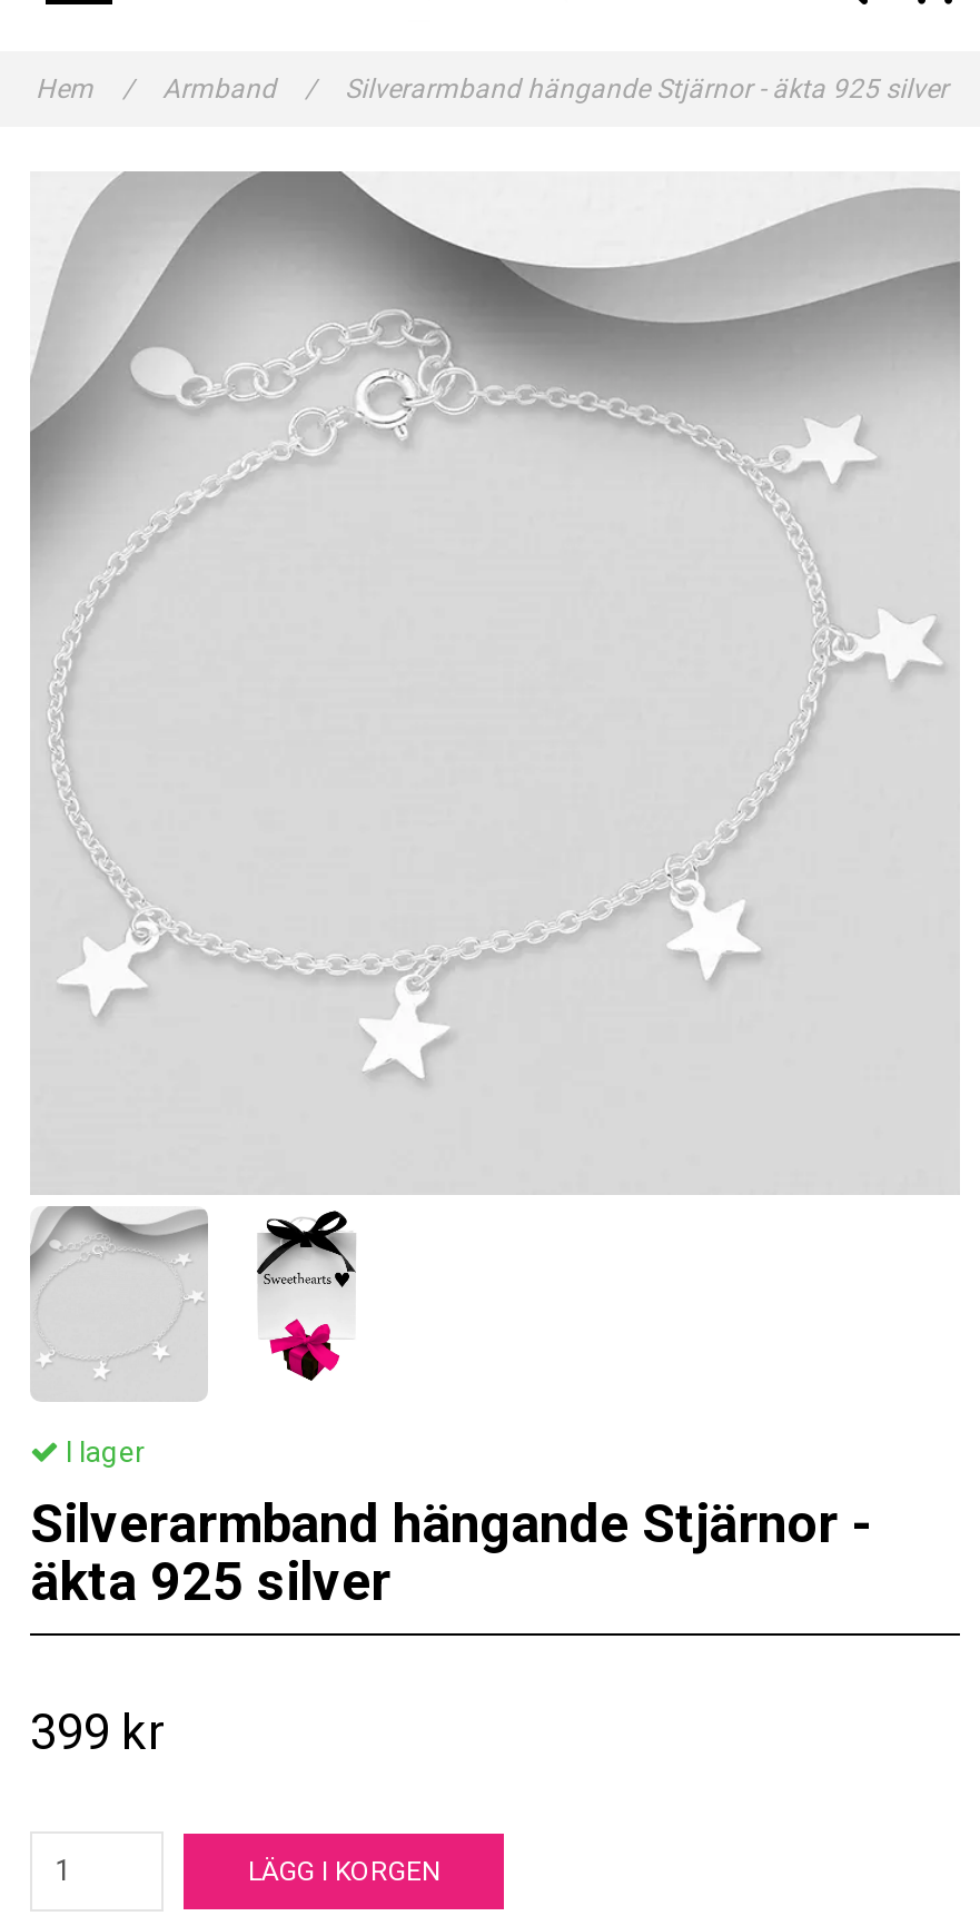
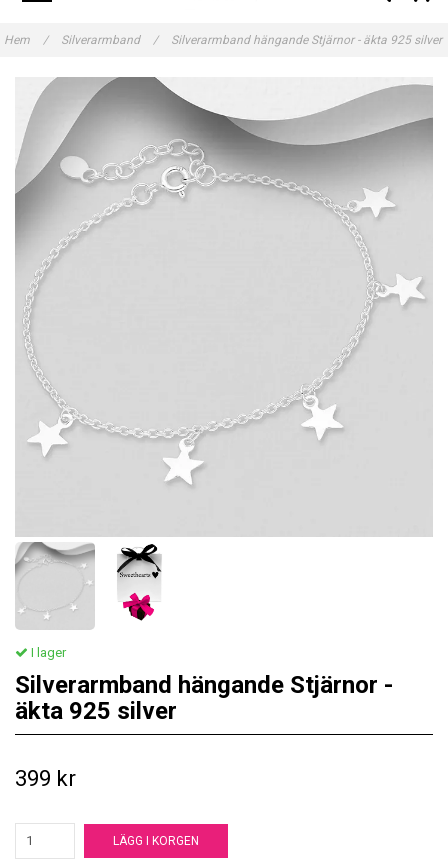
[162,73,283,105] Armband -> [60,33,142,47] Silverarmband

